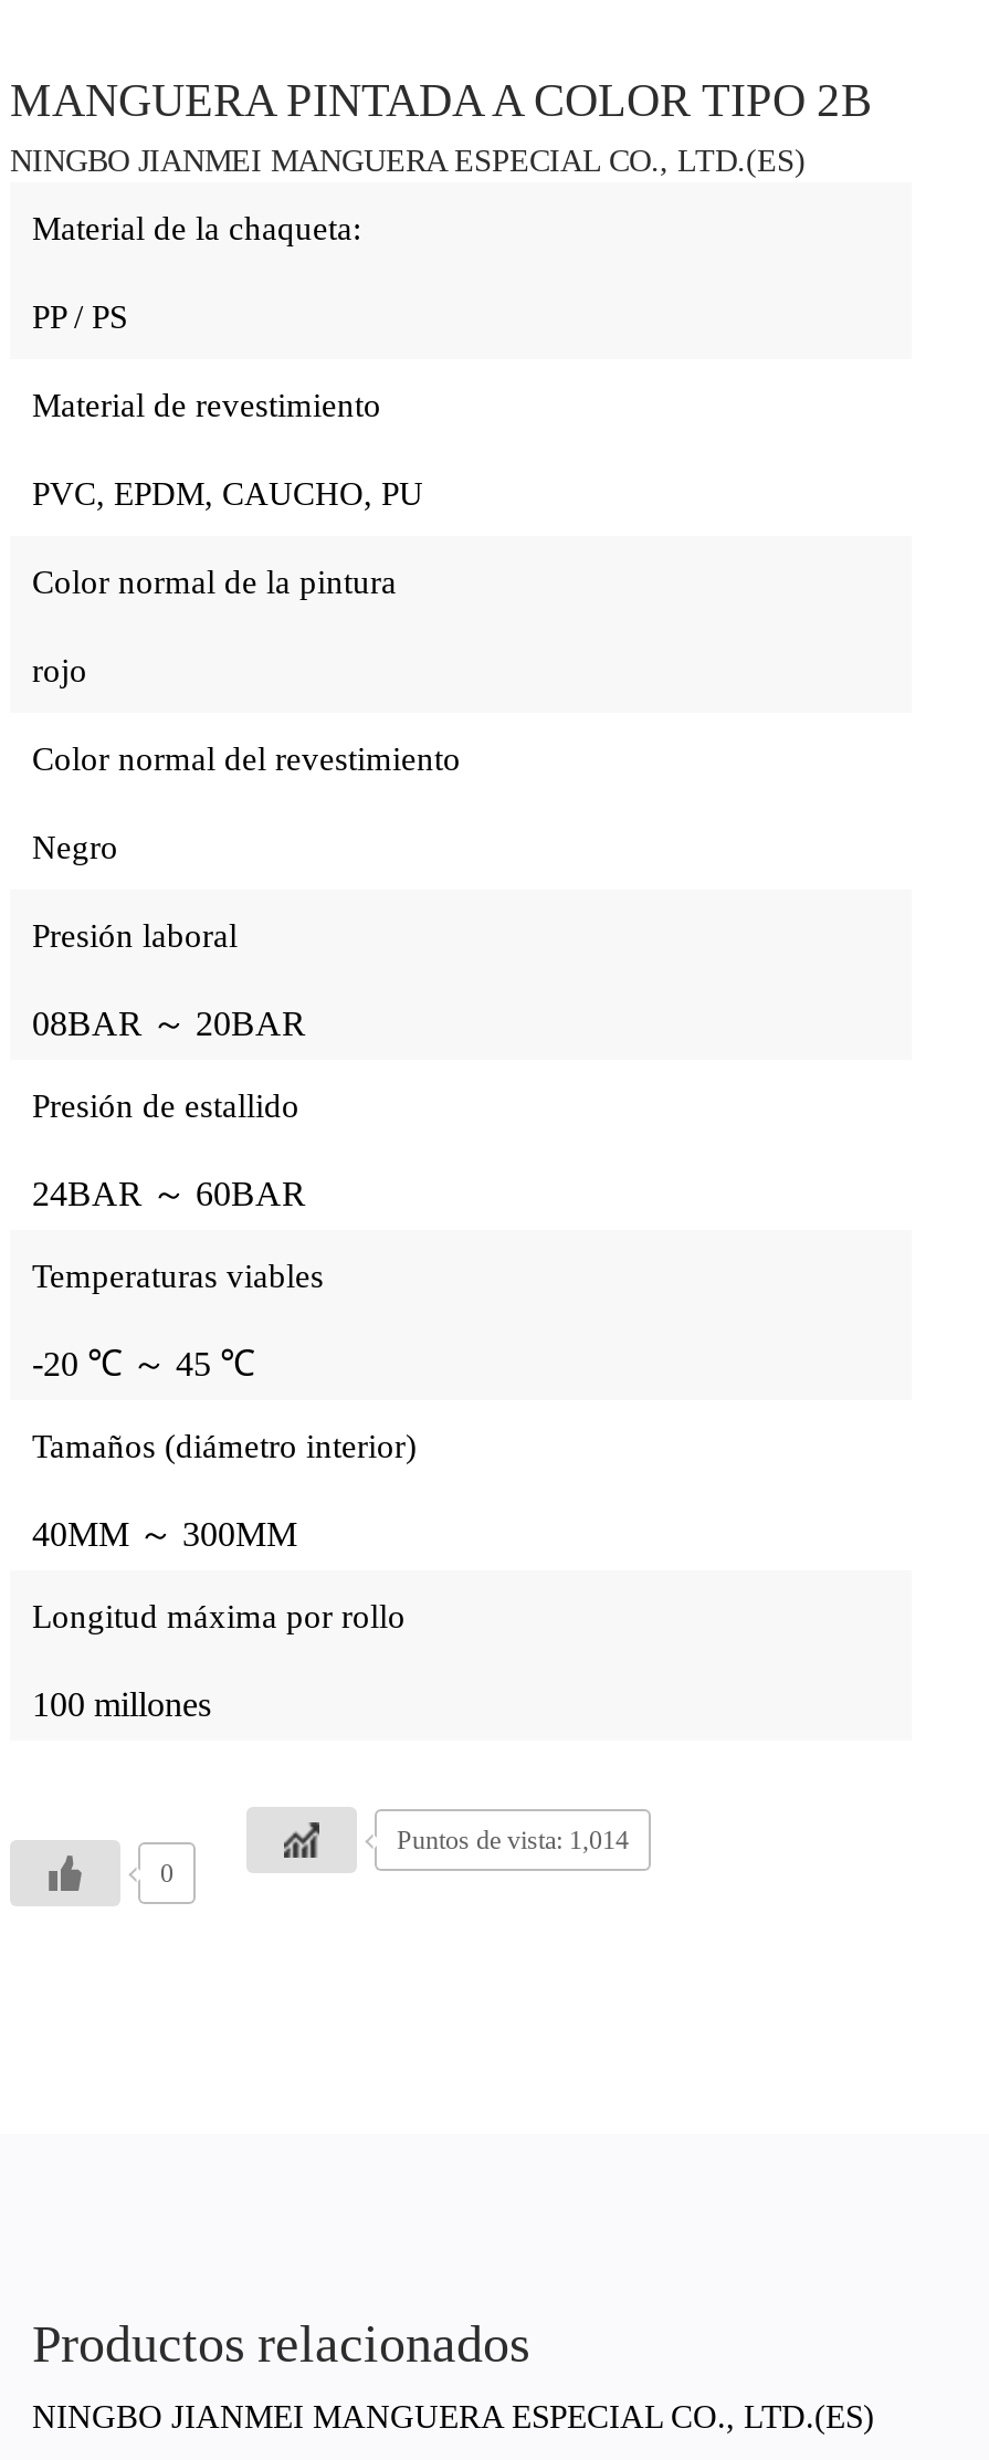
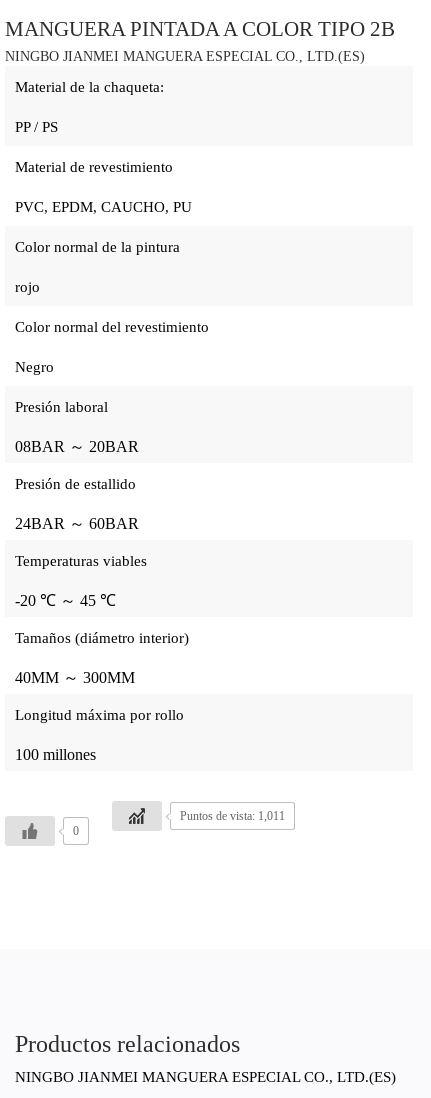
[397,1822,629,1855] Puntos de vista: 1,014 -> [180,808,285,823] Puntos de vista: 1,011

